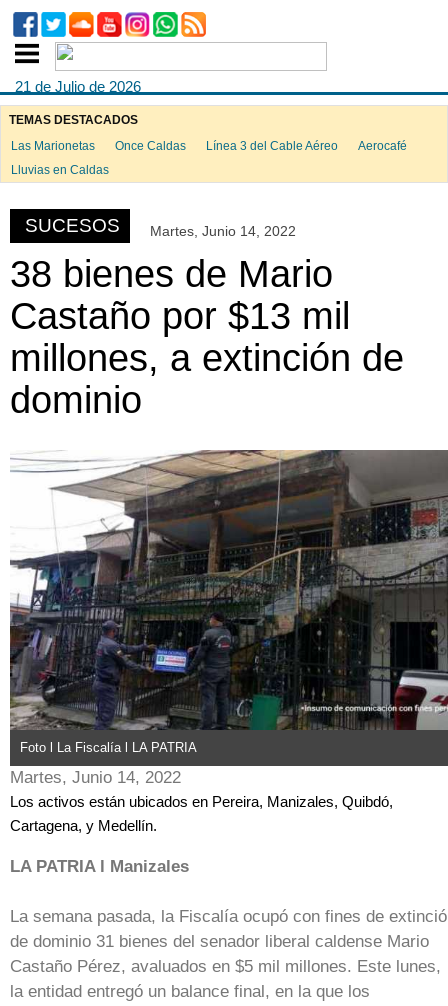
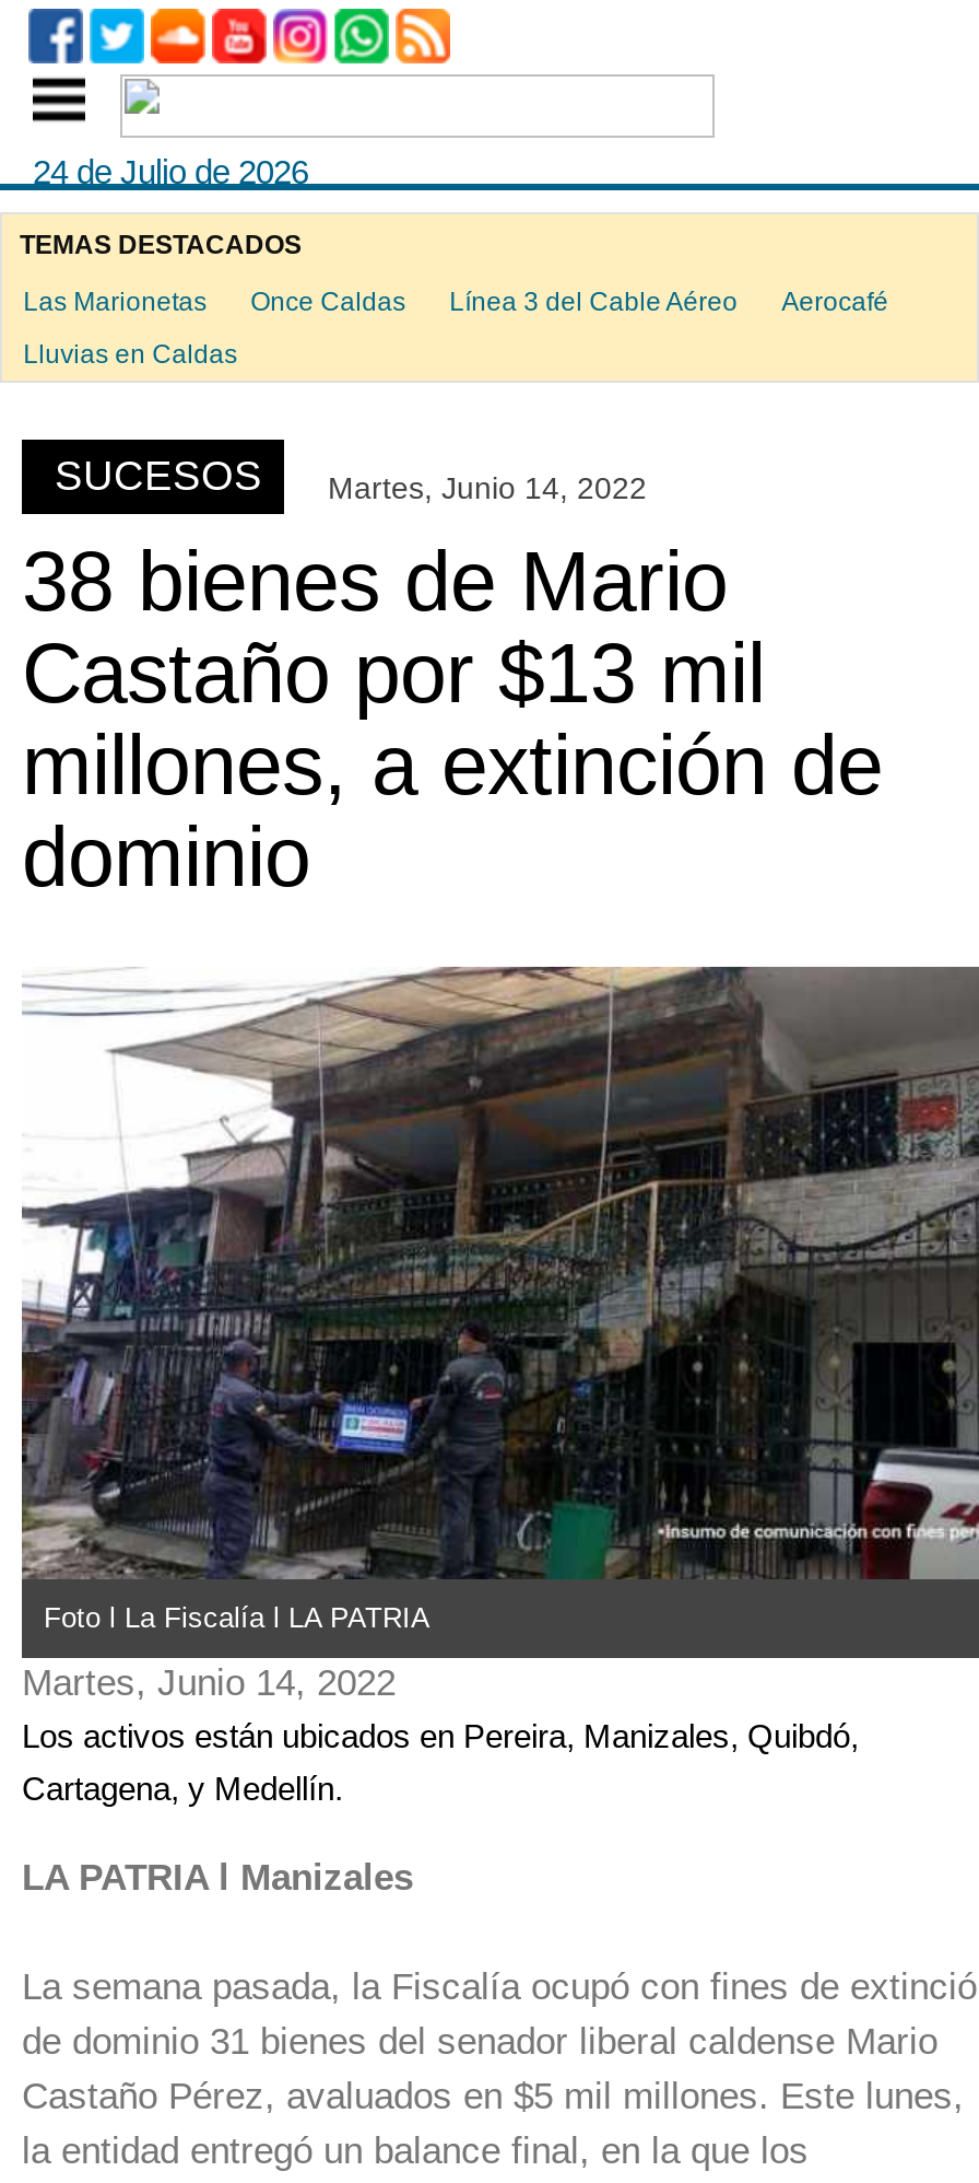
[15,78,141,95] 21 de Julio de 2026 -> [33,153,308,190] 24 de Julio de 2026

